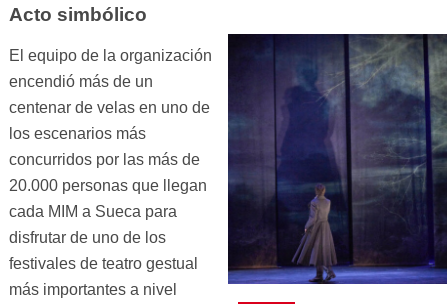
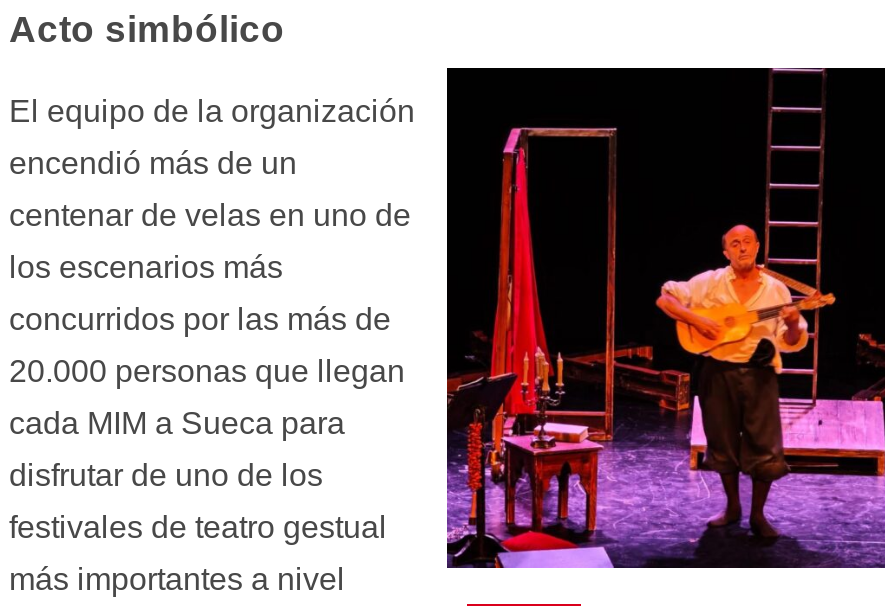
[227,33,444,285] [image] -> [445,68,879,570] [image]

